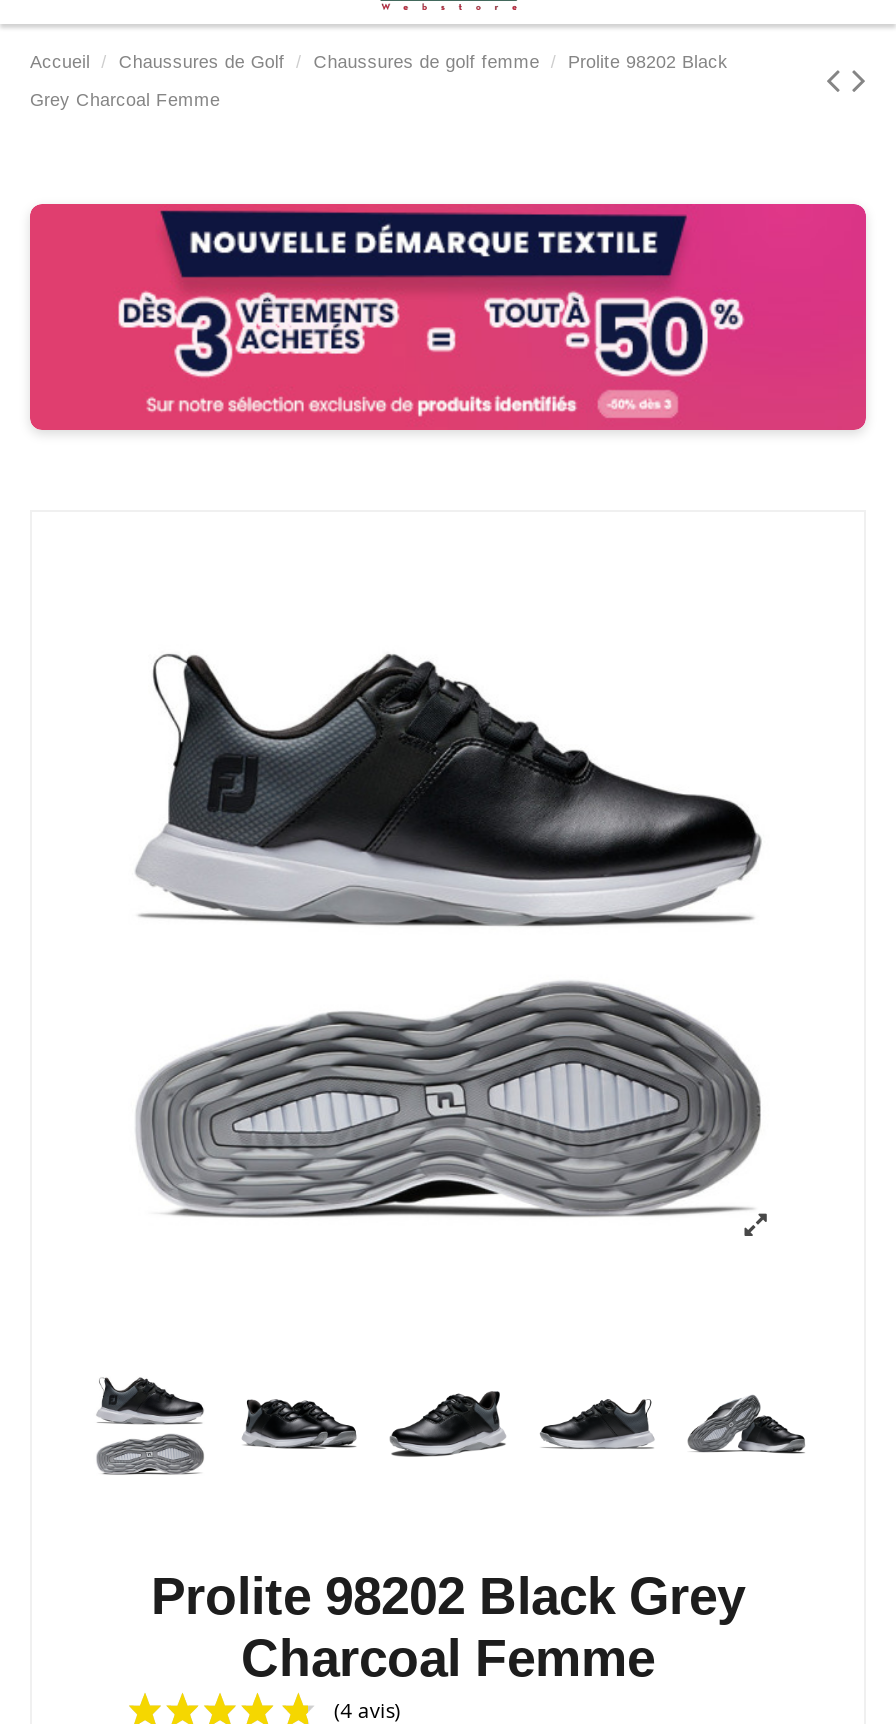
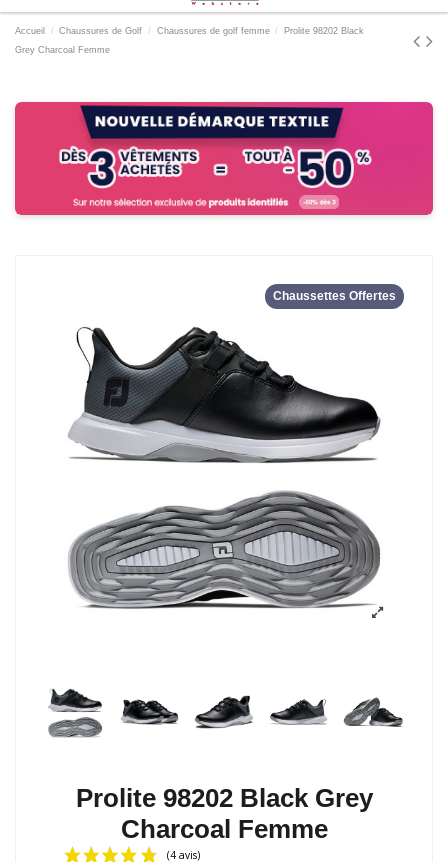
none -> [273,289,396,303] Chaussettes Offertes

